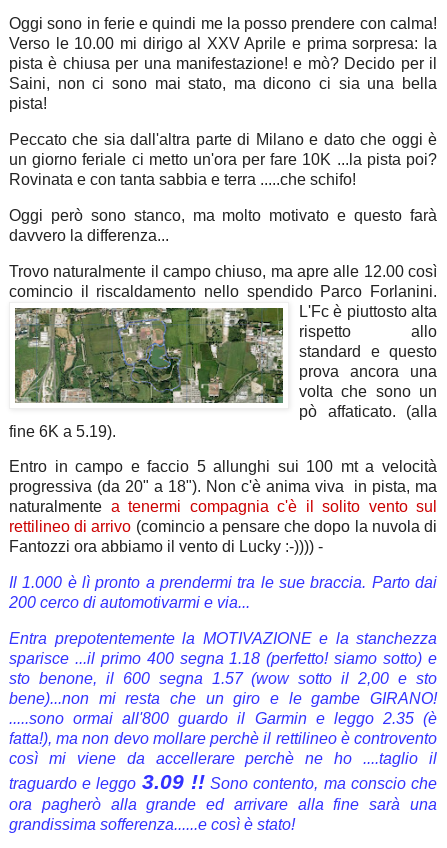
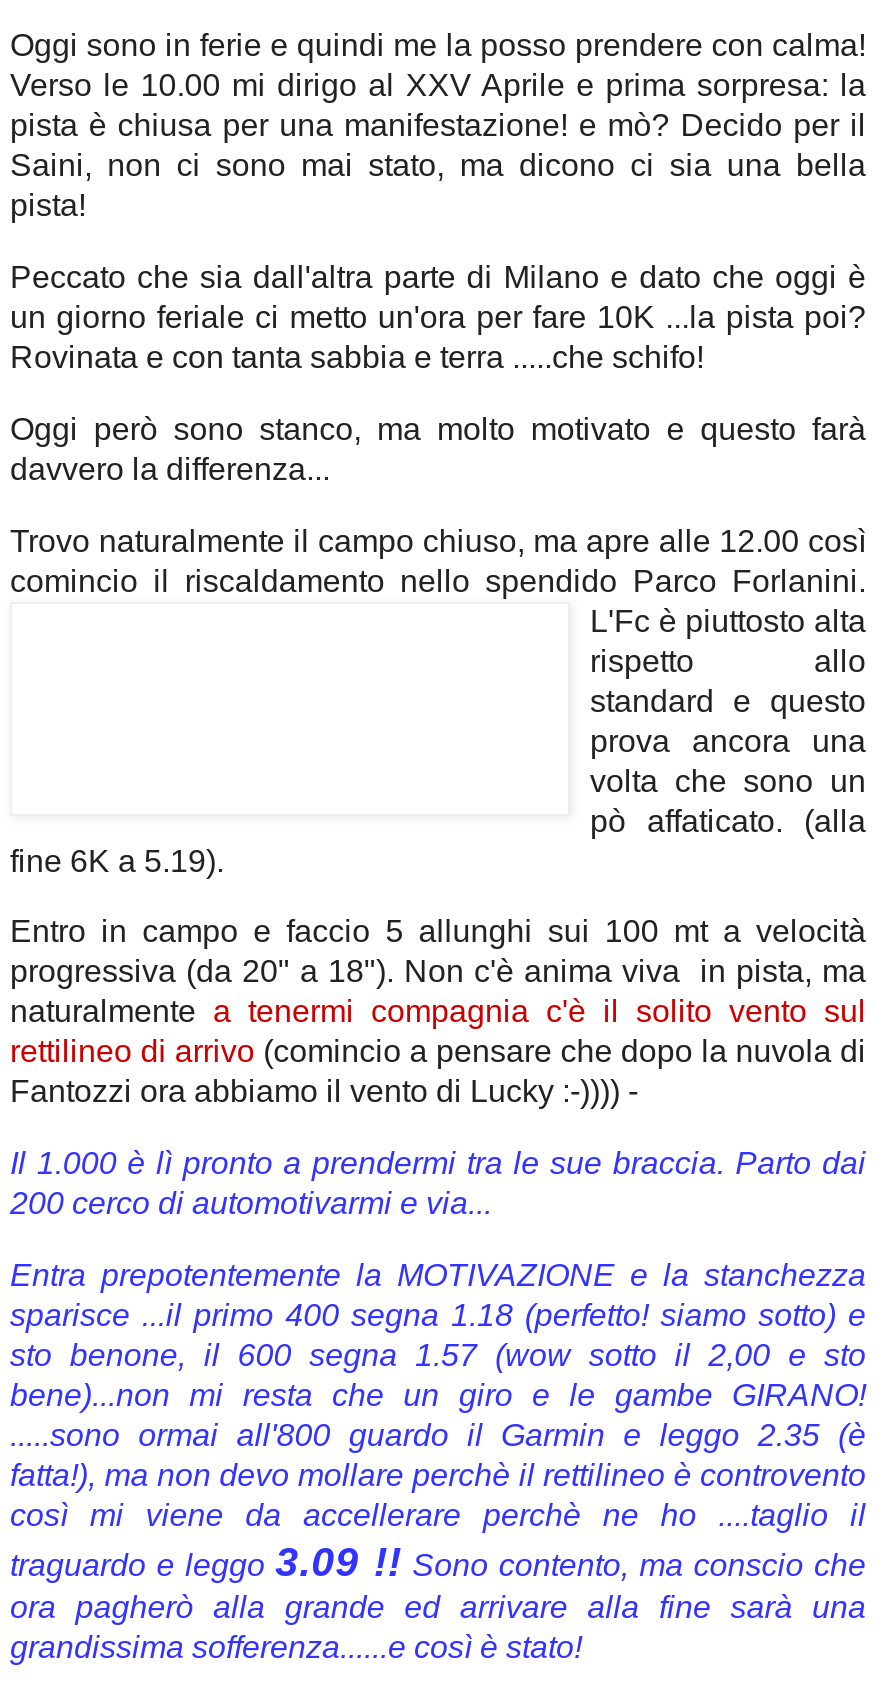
[14,307,284,404] [image] -> none

